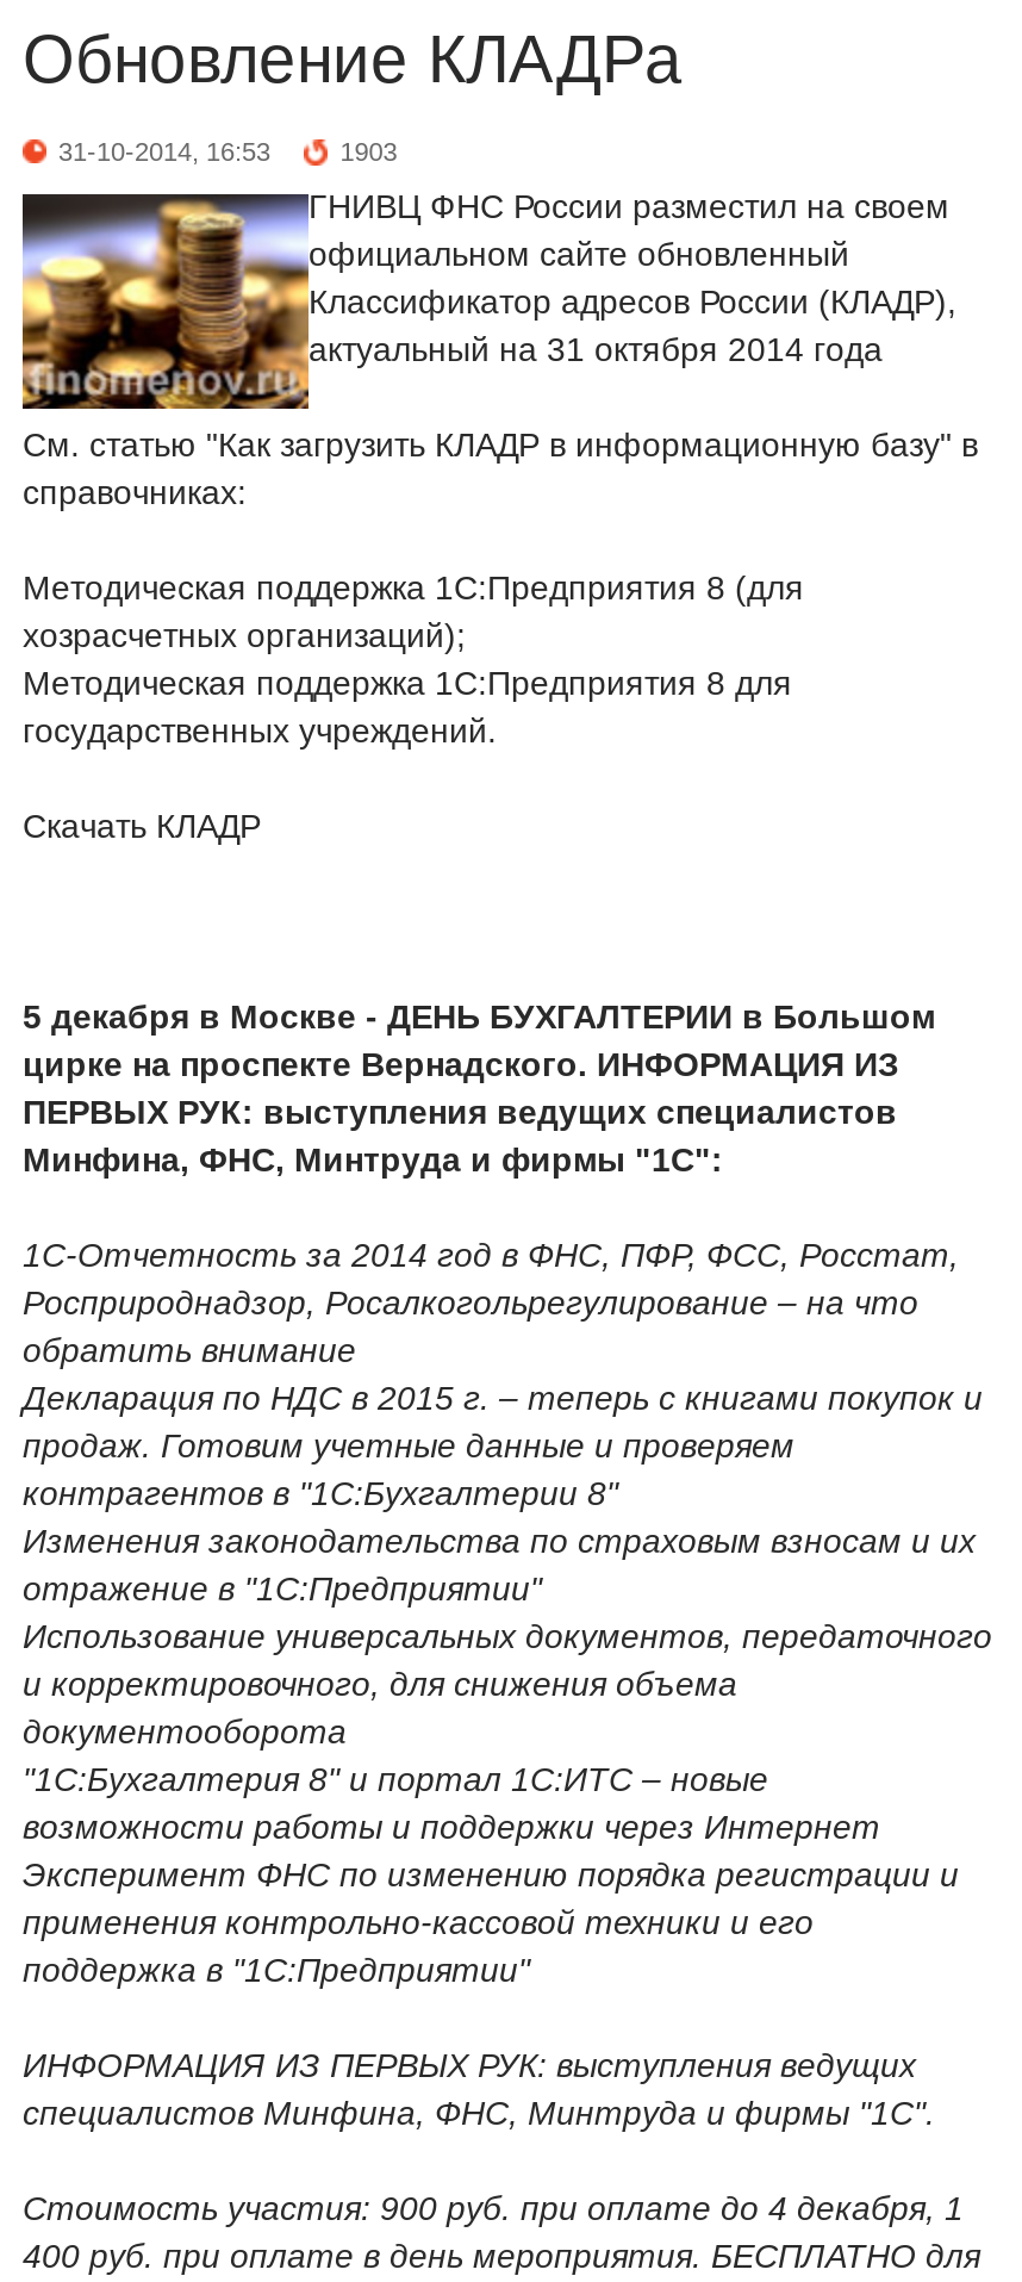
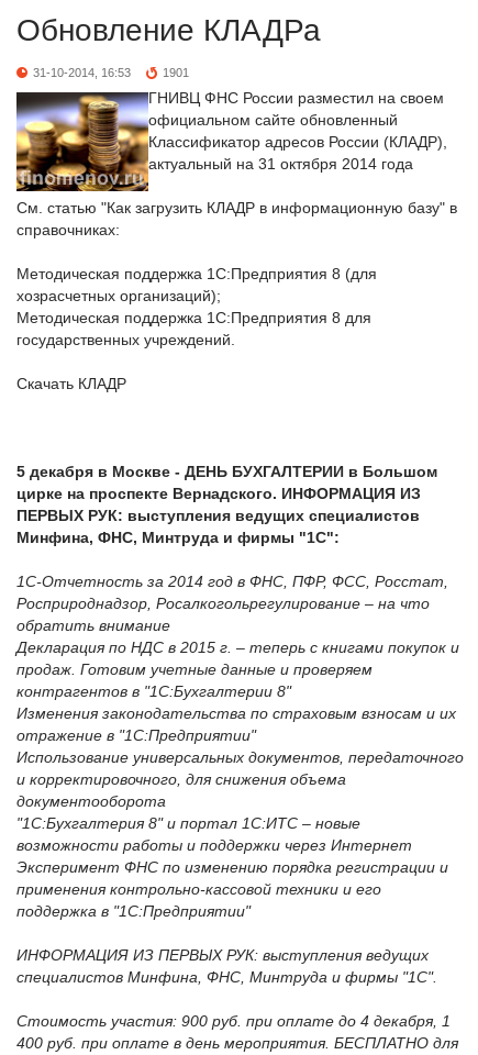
[340,137,397,166] 1903 -> [163,66,189,79] 1901

